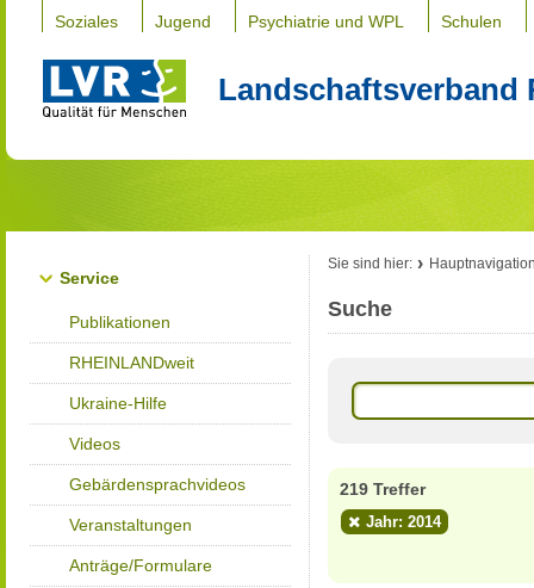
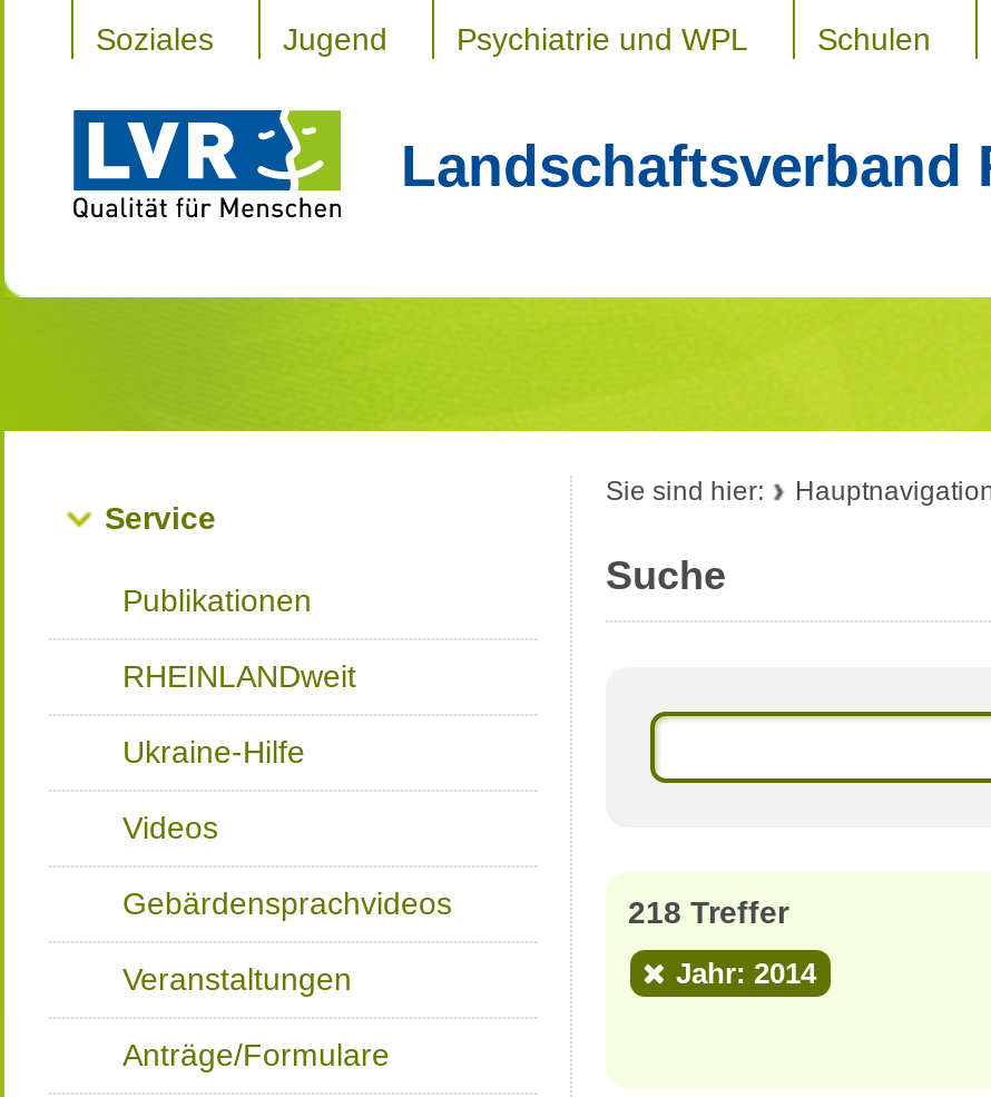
[340,479,426,499] 219 Treffer -> [628,894,788,930] 218 Treffer

